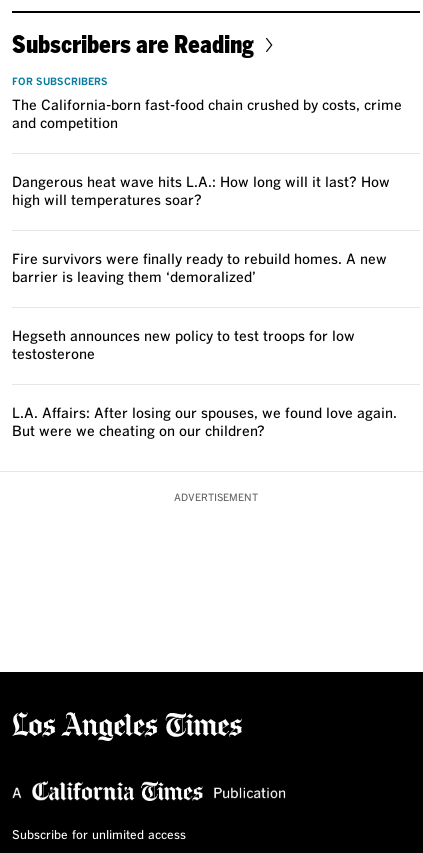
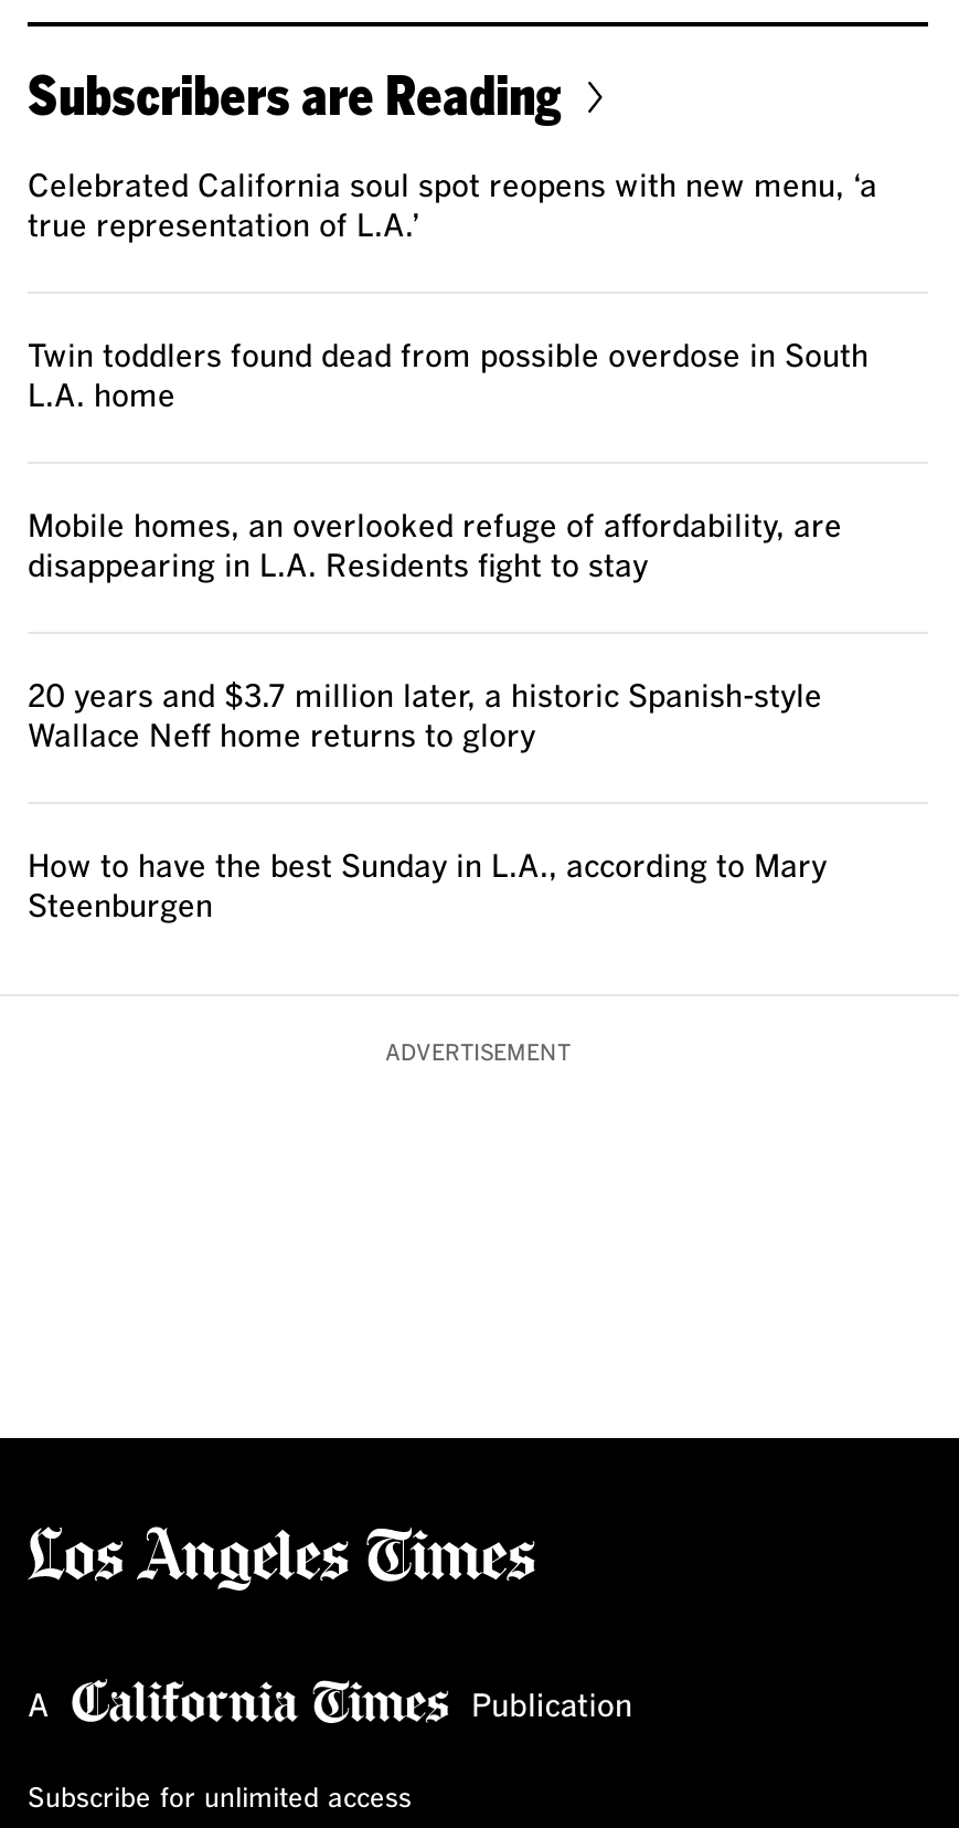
[12,77,402,131] FOR SUBSCRIBERS | The California-born fast-food chain crushed by costs, crime | and competition -> [28,172,877,243] Celebrated California soul spot reopens with new menu, ‘a | true representation of L.A.’
[12,176,390,208] Dangerous heat wave hits L.A.: How long will it last? How | high will temperatures soar? -> [28,342,869,413] Twin toddlers found dead from possible overdose in South | L.A. home
[12,253,387,285] Fire survivors were finally ready to rebuild homes. A new | barrier is leaving them ‘demoralized’ -> [28,513,842,583] Mobile homes, an overlooked refuge of affordability, are | disappearing in L.A. Residents fight to stay
[12,330,355,362] Hegseth announces new policy to test troops for low | testosterone -> [28,683,822,753] 20 years and $3.7 million later, a historic Spanish-style | Wallace Neff home returns to glory
[12,407,397,439] L.A. Affairs: After losing our spouses, we found love again. | But were we cheating on our children? -> [28,853,827,923] How to have the best Sunday in L.A., according to Mary | Steenburgen

